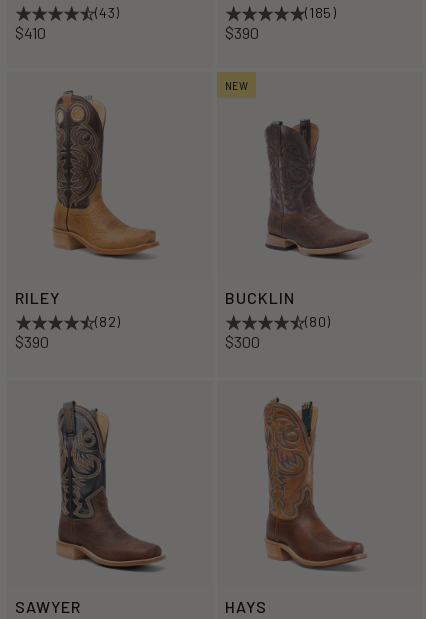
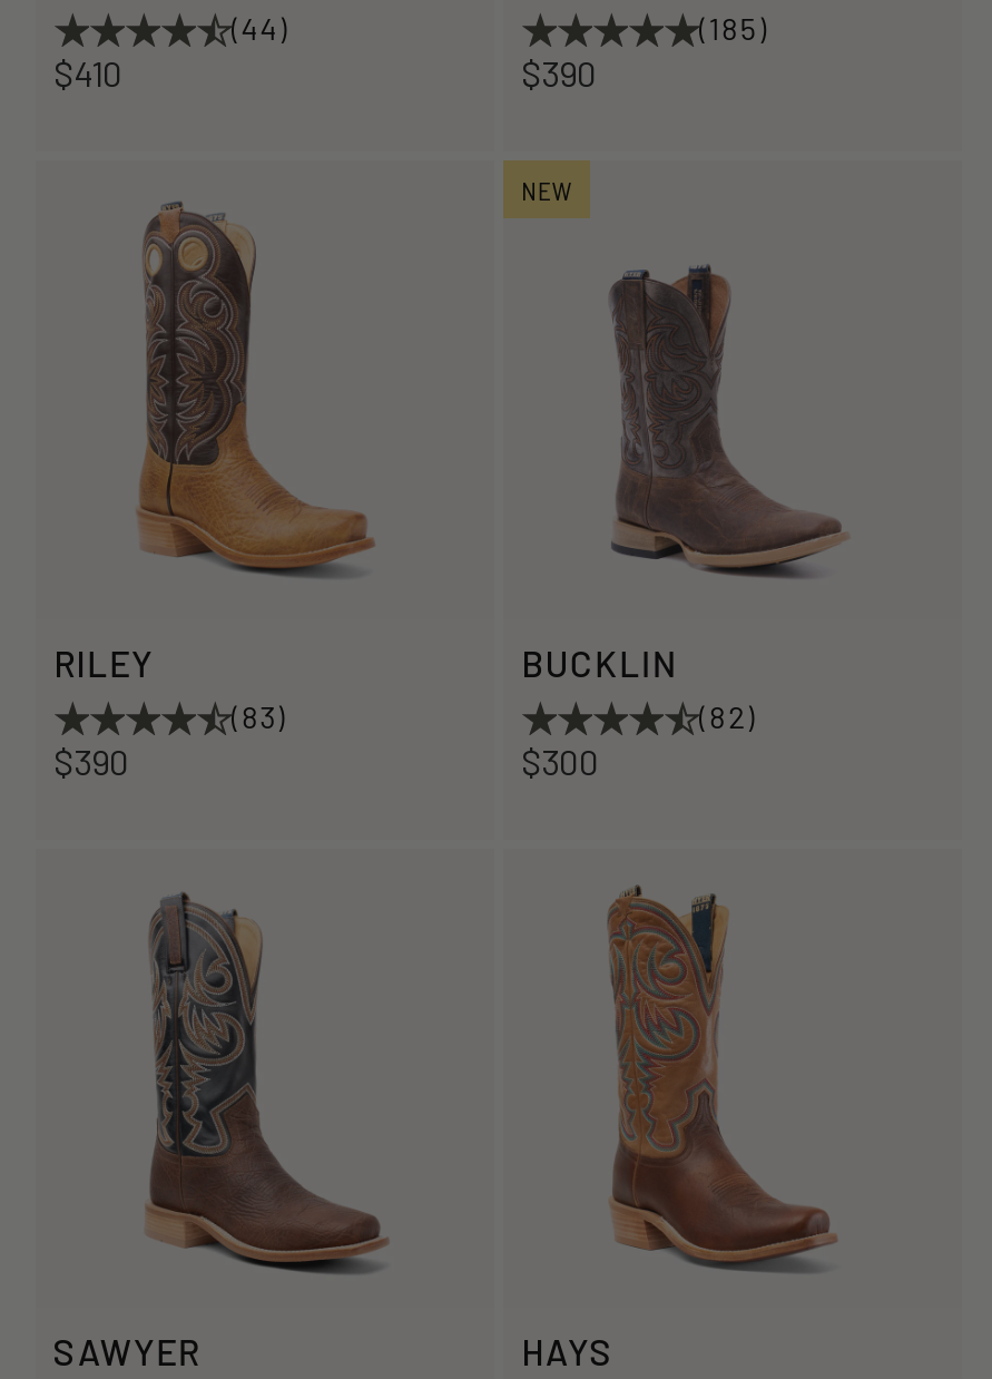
[95,4,120,21] (43) -> [232,9,289,47] (44)
[95,313,121,330] (82) -> [232,697,287,735] (83)
[305,313,331,330] (80) -> [699,697,756,735] (82)

